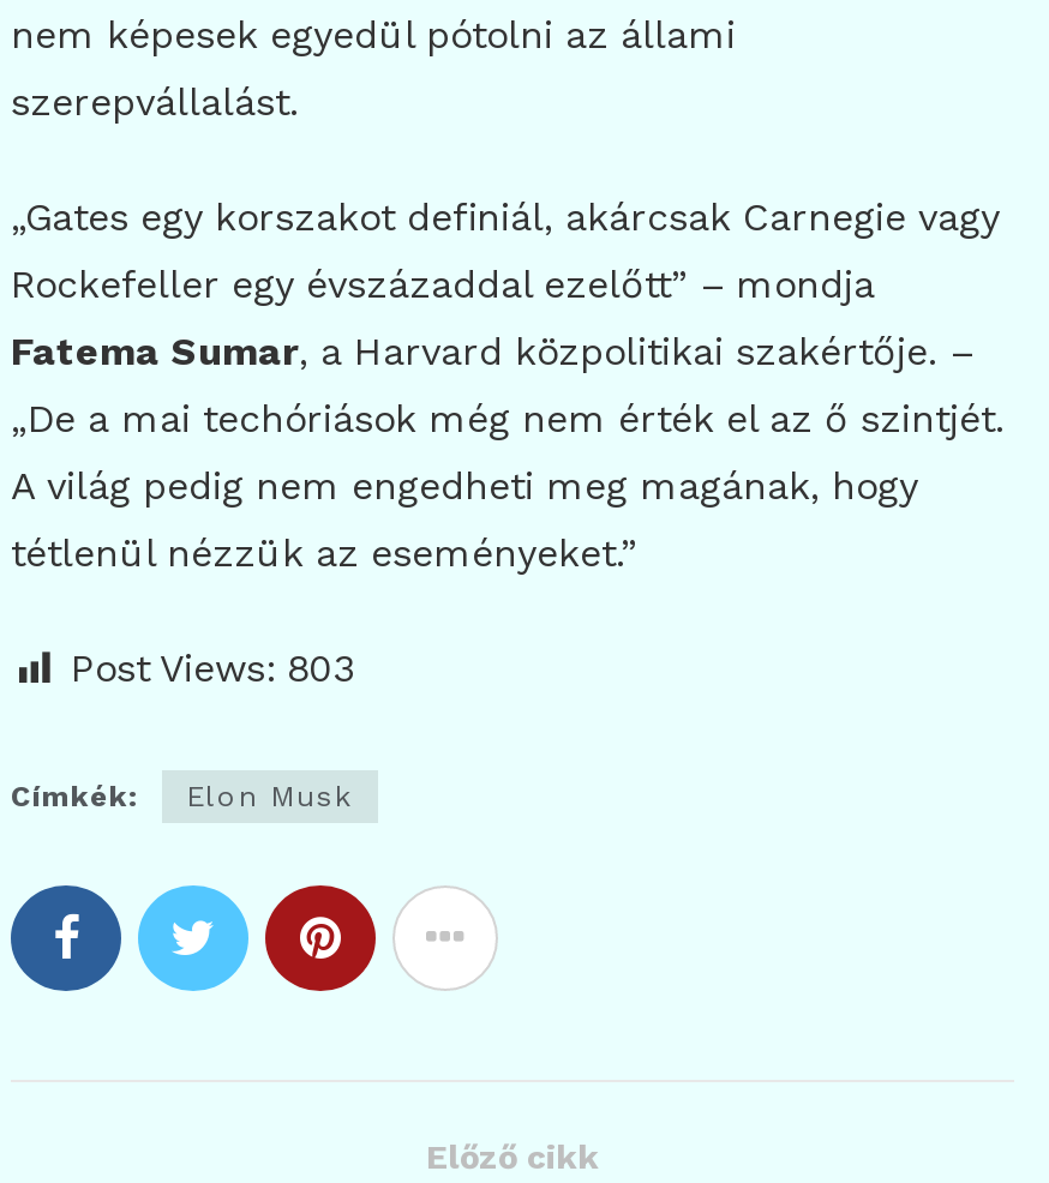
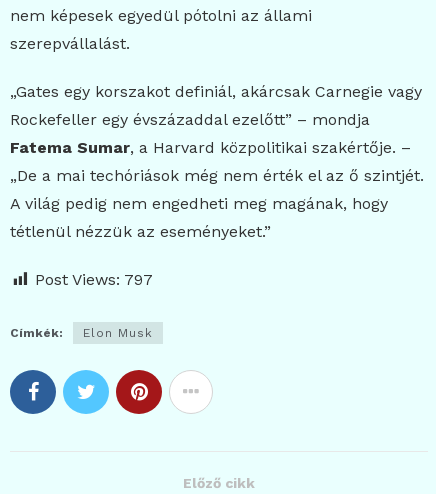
[71,645,354,691] Post Views: 803 -> [35,270,153,289] Post Views: 797

